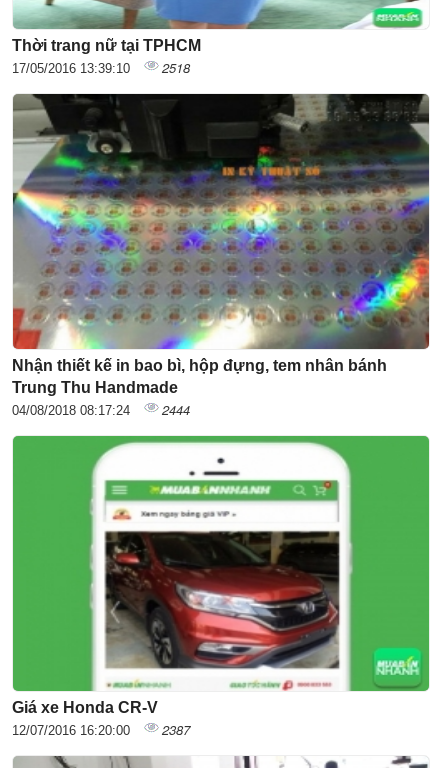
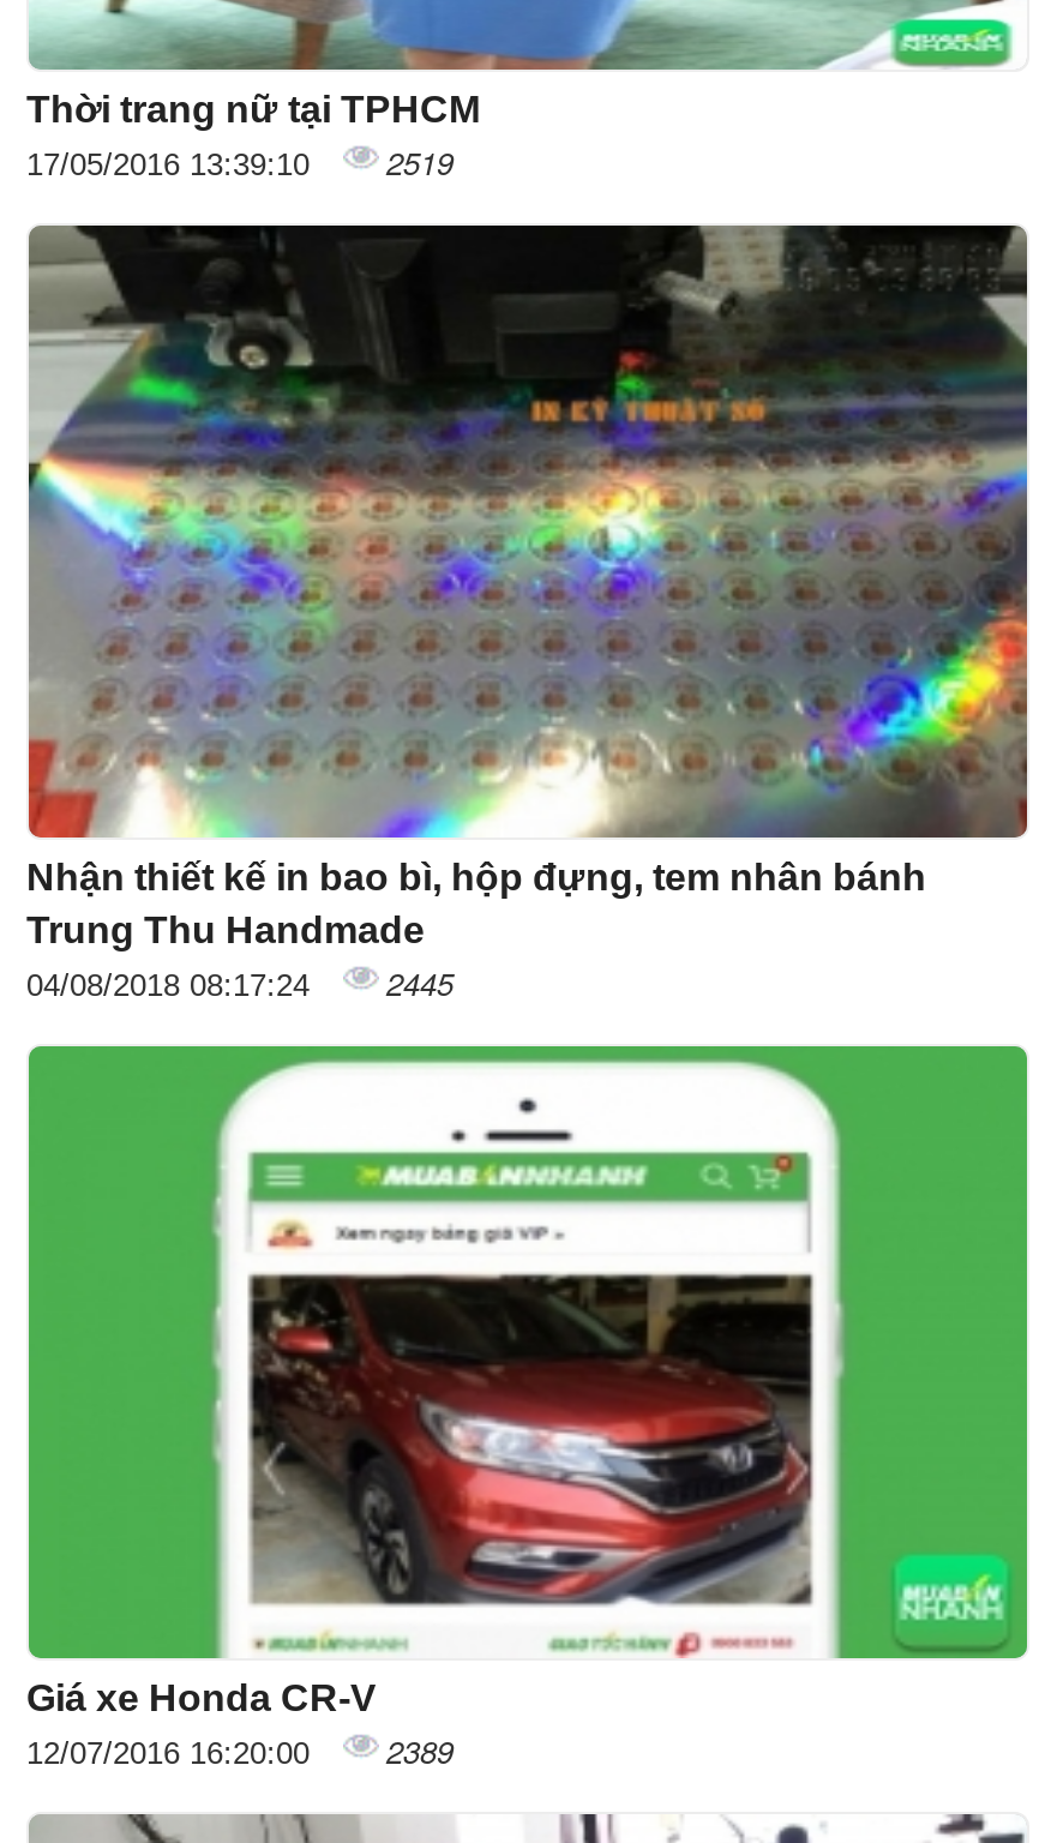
[162,58,190,77] 2518 -> [386,138,454,184] 2519
[162,400,190,419] 2444 -> [386,959,454,1005] 2445
[162,720,190,739] 2387 -> [386,1727,454,1773] 2389

